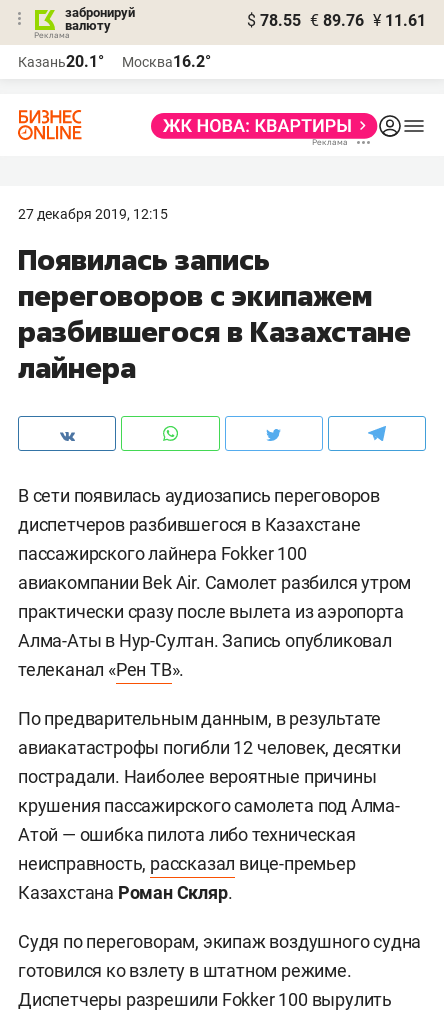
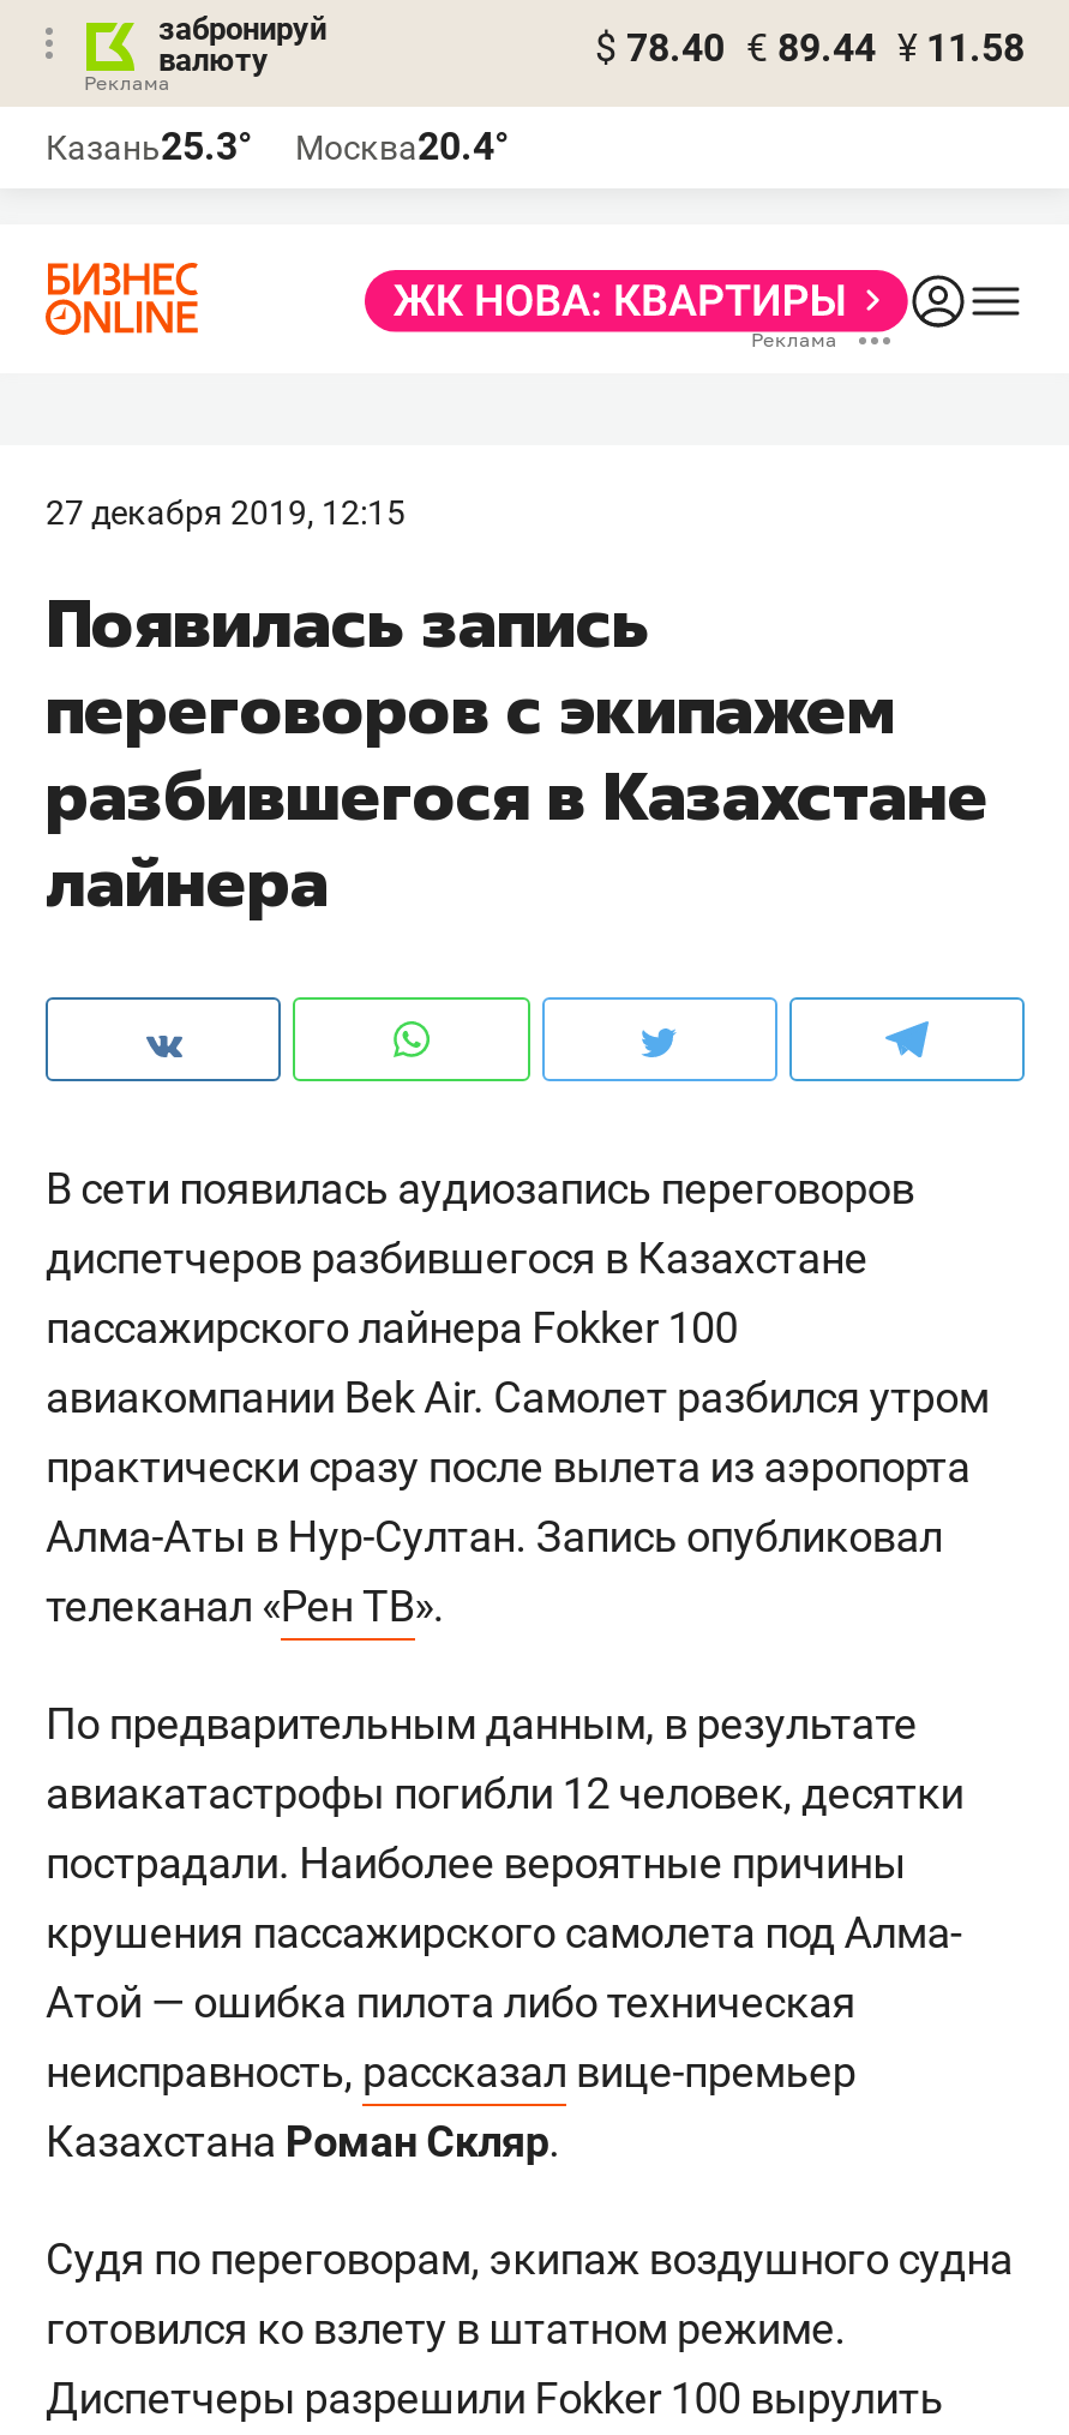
[247,11,426,30] $ 78.55 € 89.76 ¥ 11.61 -> [595,25,1025,71] $ 78.40 € 89.44 ¥ 11.58
[18,52,104,71] Казань20.1° -> [46,124,252,169] Казань25.3°
[122,52,211,71] Москва16.2° -> [295,124,509,169] Москва20.4°

